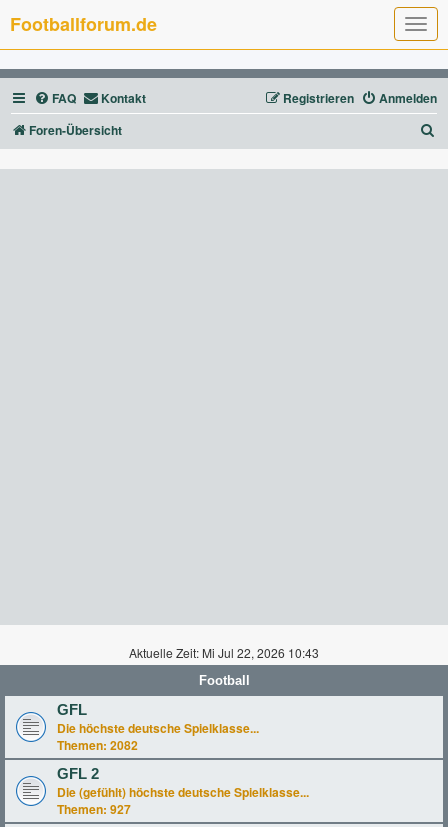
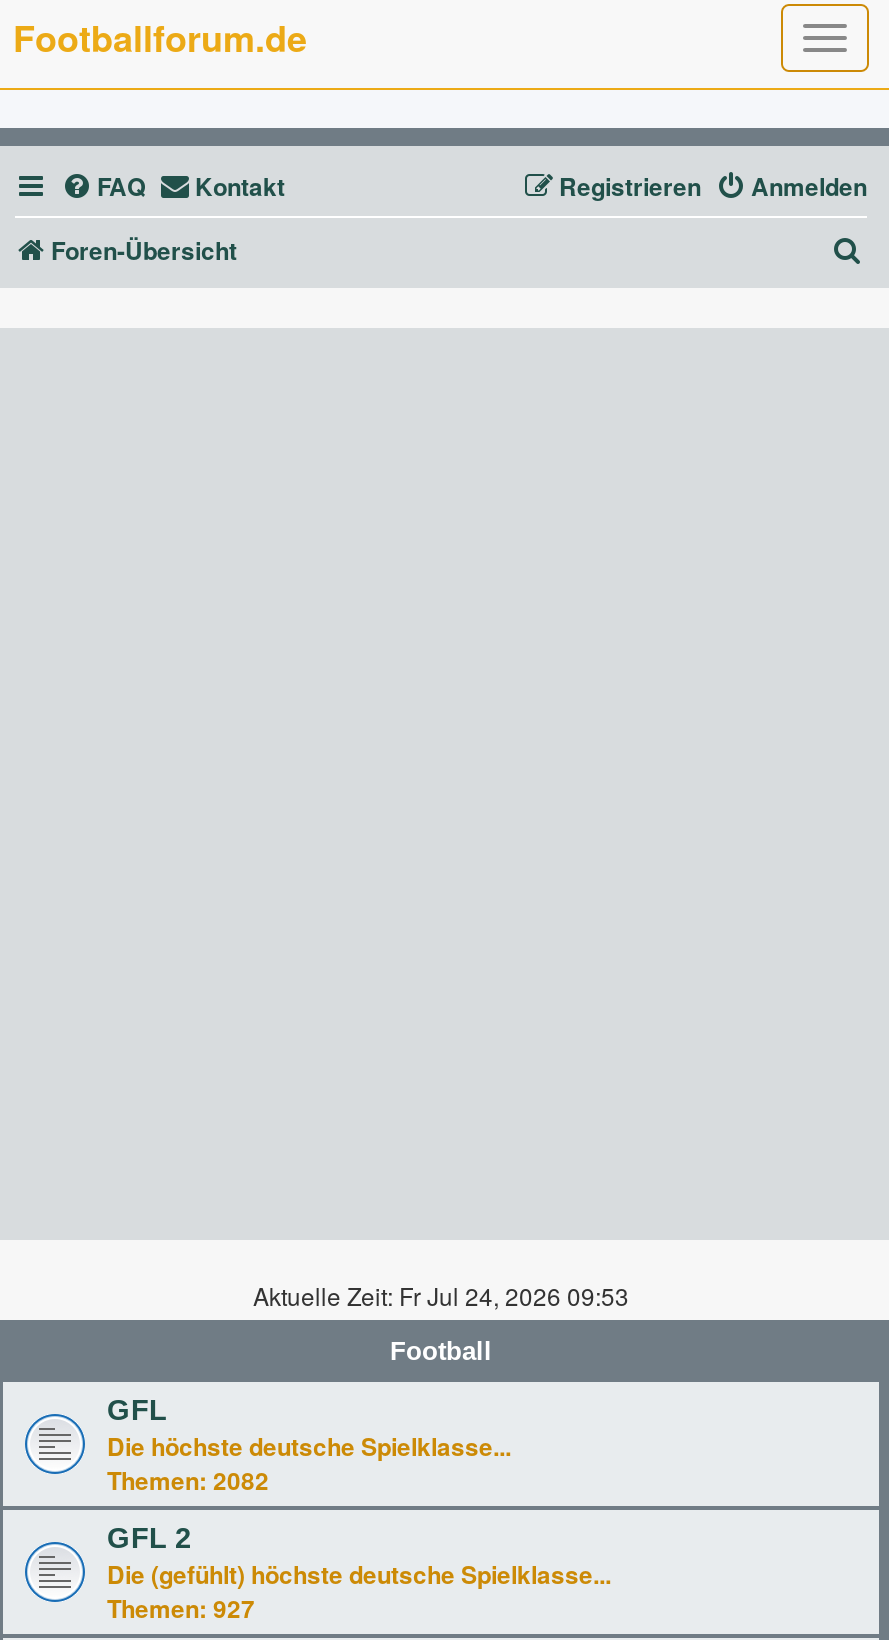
[129,644,319,661] Aktuelle Zeit: Mi Jul 22, 2026 10:43 -> [253,1278,629,1312] Aktuelle Zeit: Fr Jul 24, 2026 09:53

